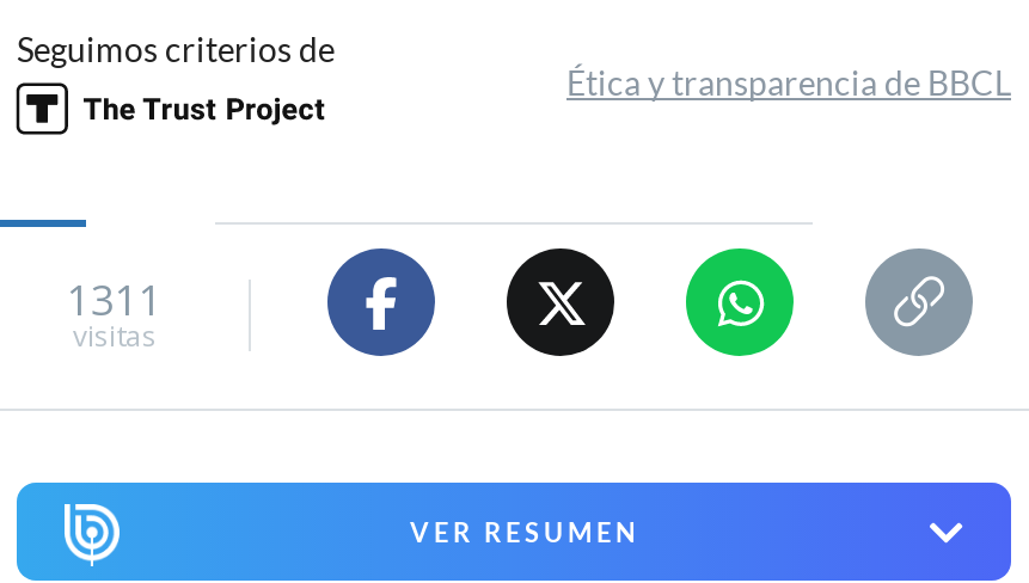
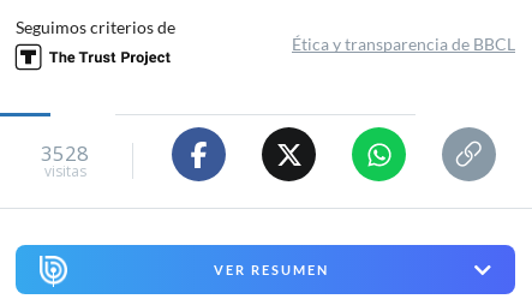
[67,272,163,327] 1311 -> [41,139,89,167] 3528

